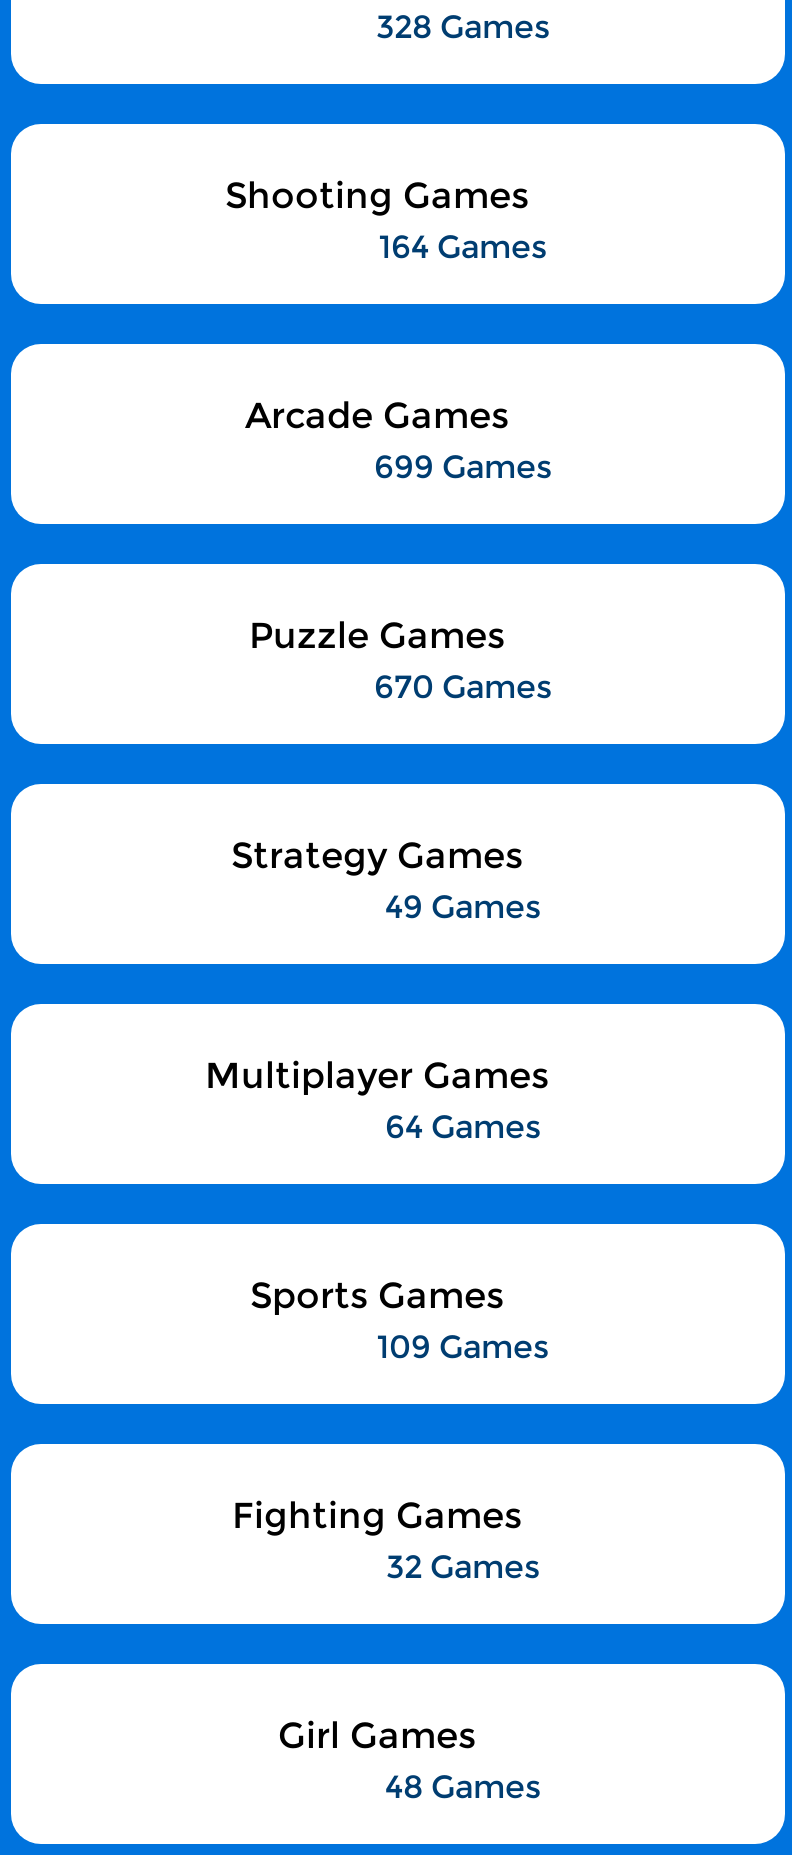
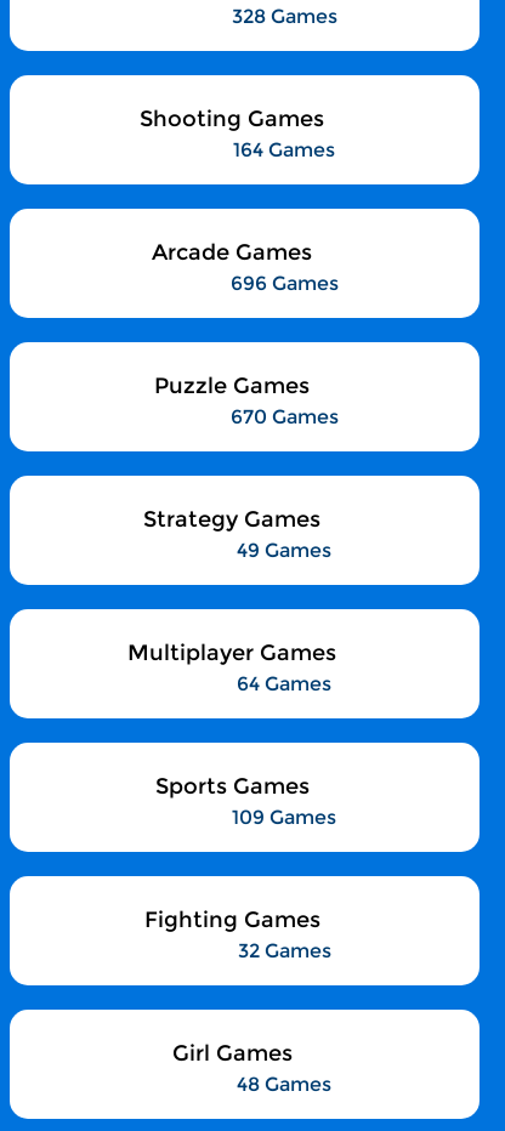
[374,448,552,486] 699 Games -> [230,272,338,295] 696 Games

